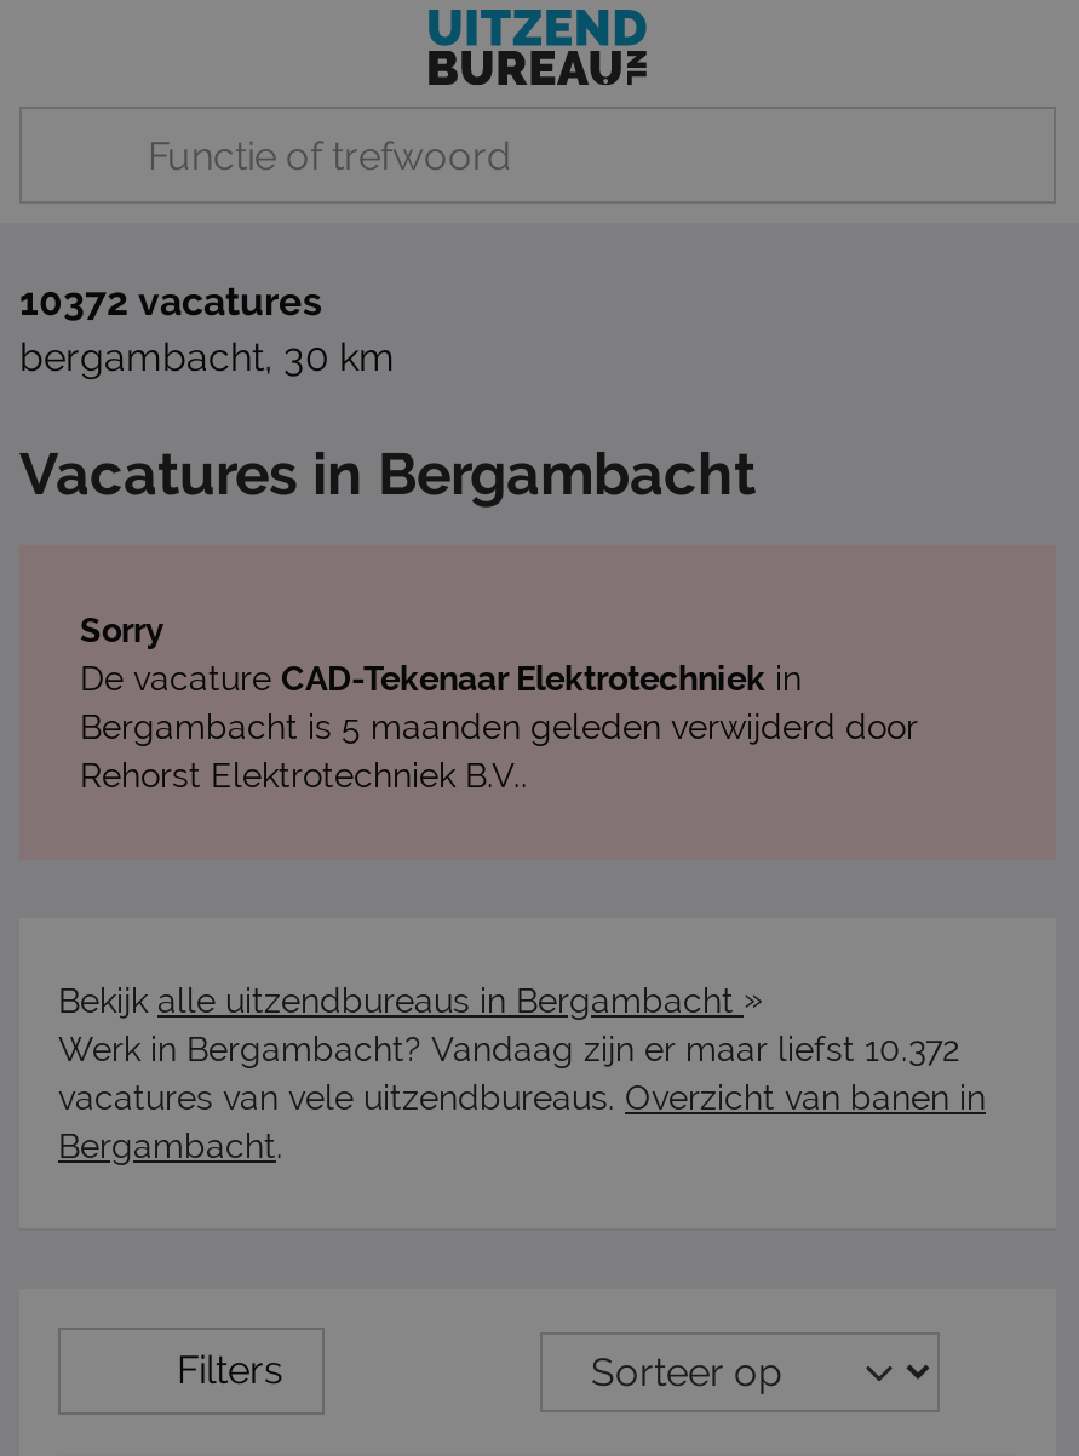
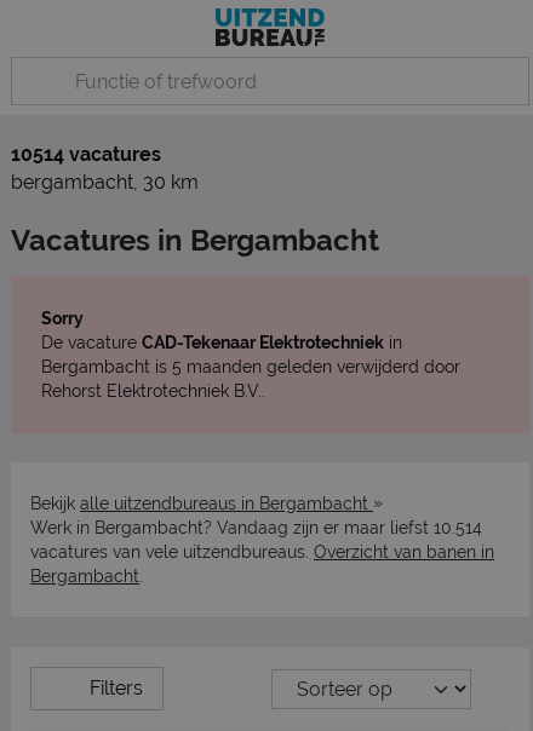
[19,279,322,325] 10372 vacatures -> [11,143,161,166] 10514 vacatures
[58,1030,959,1068] Werk in Bergambacht? Vandaag zijn er maar liefst 10.372 -> [30,518,482,537] Werk in Bergambacht? Vandaag zijn er maar liefst 10.514

